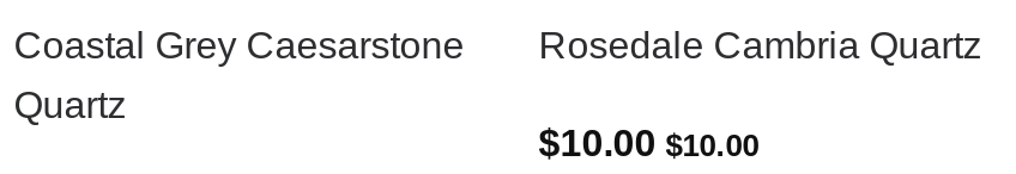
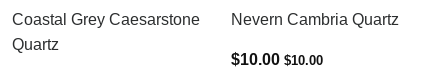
[539,25,982,66] Rosedale Cambria Quartz -> [231,11,399,28] Nevern Cambria Quartz

